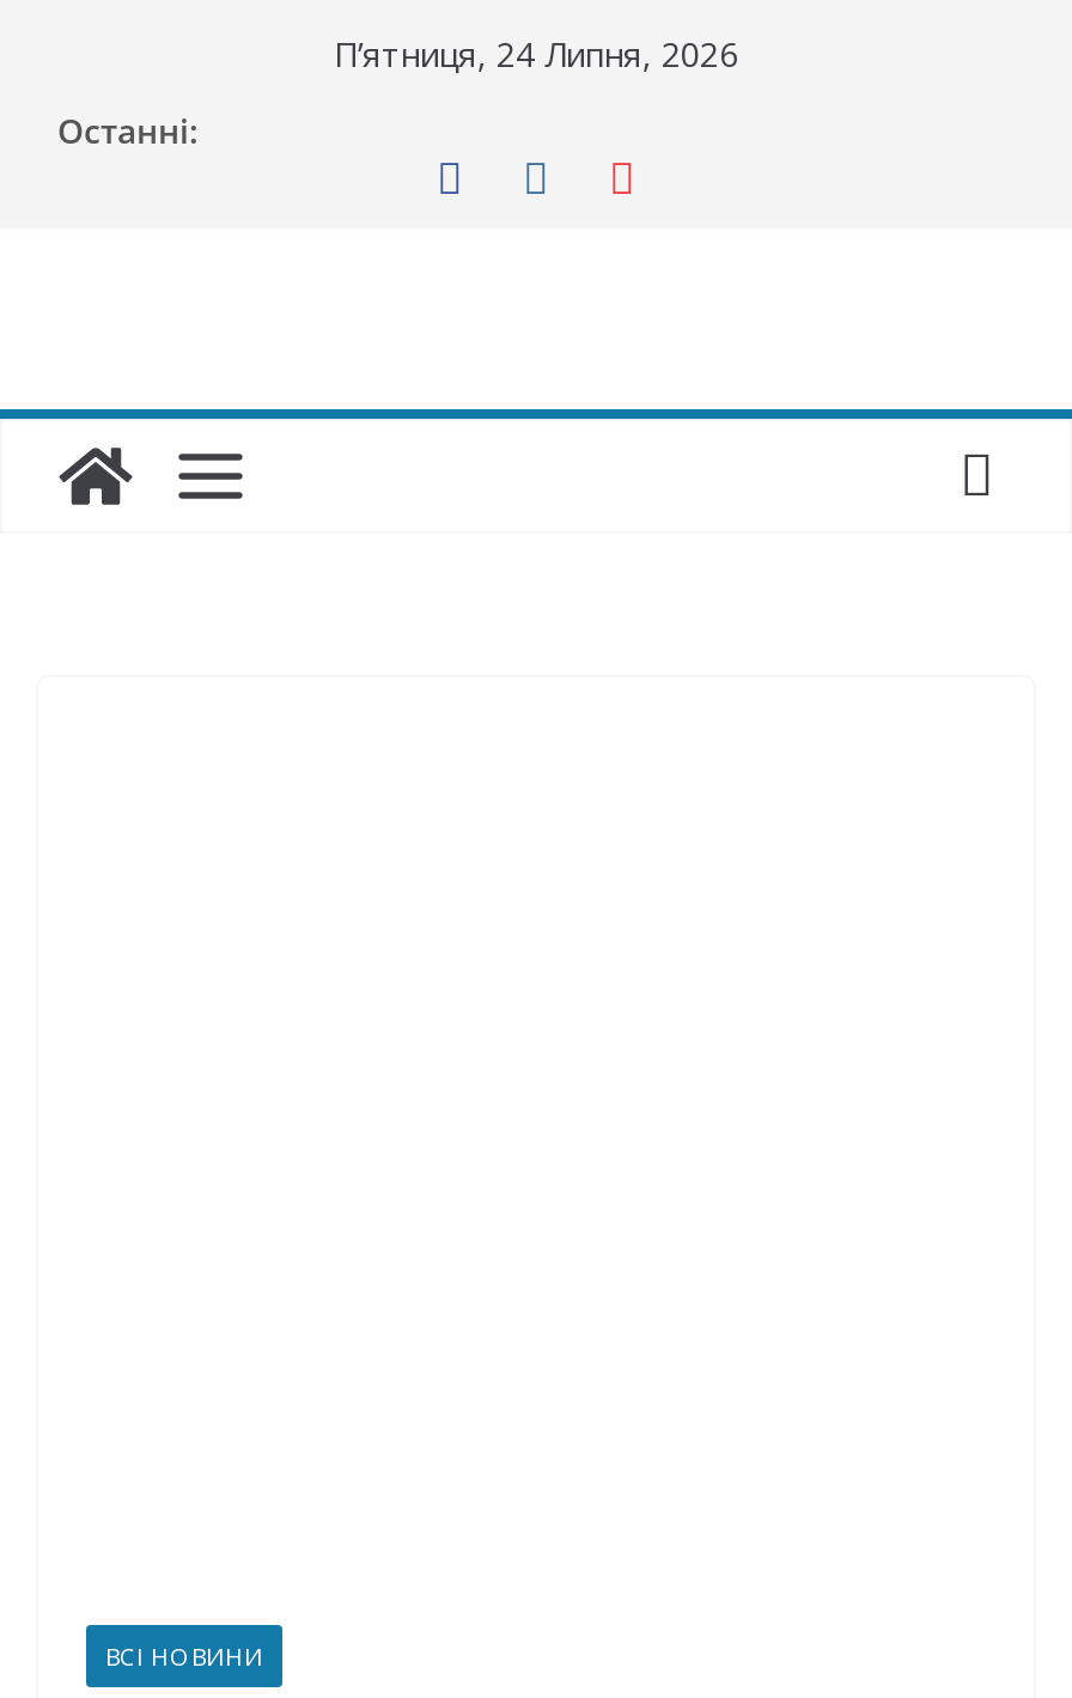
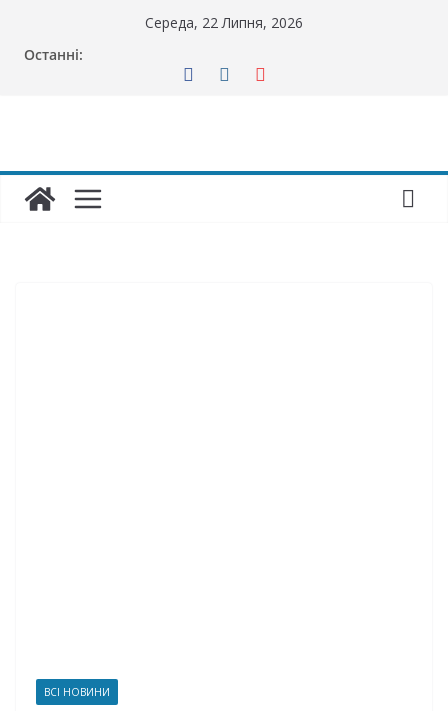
[334,31,738,77] П’ятниця, 24 Липня, 2026 -> [145,13,303,32] Середа, 22 Липня, 2026

